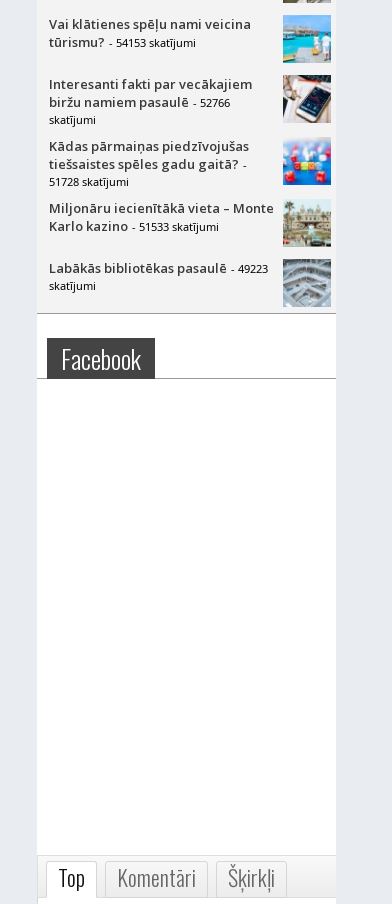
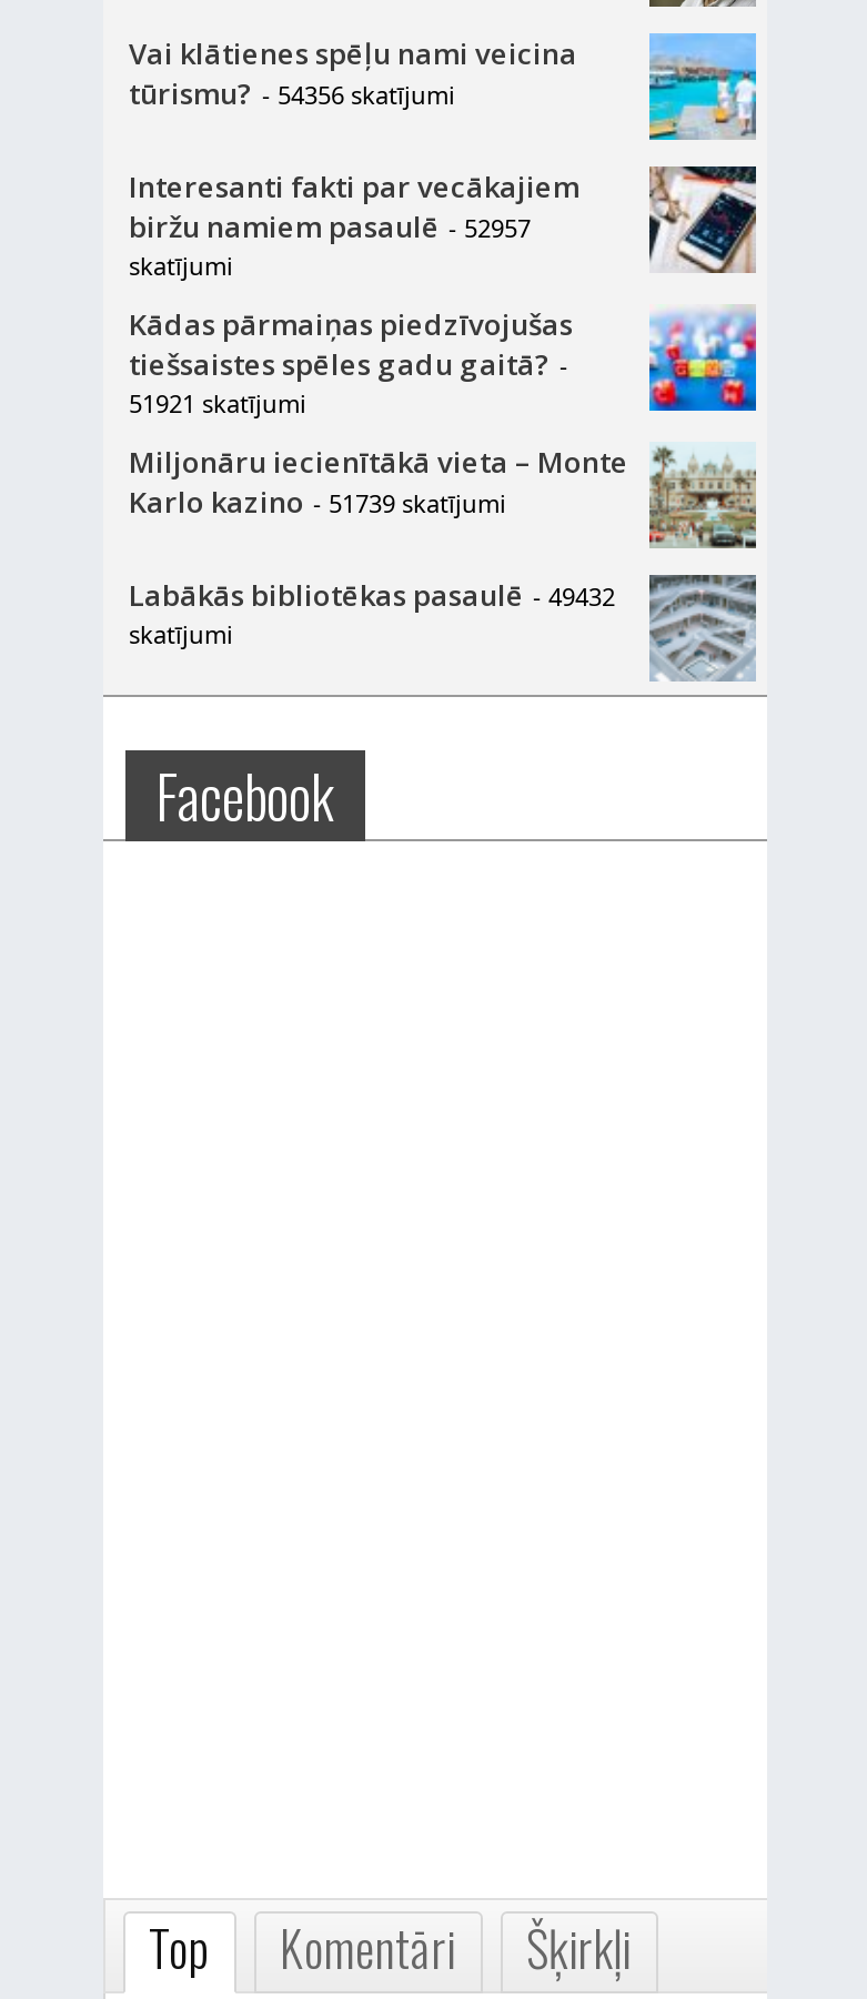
[48,33,195,51] tūrismu? - 54153 skatījumi -> [129,74,455,114] tūrismu? - 54356 skatījumi
[48,93,229,111] biržu namiem pasaulē - 52766 -> [129,207,531,247] biržu namiem pasaulē - 52957
[48,174,128,189] 51728 skatījumi -> [129,387,306,420] 51921 skatījumi
[48,217,218,235] Karlo kazino - 51533 skatījumi -> [129,482,506,522] Karlo kazino - 51739 skatījumi
[48,259,267,277] Labākās bibliotēkas pasaulē - 49223 -> [129,575,615,615] Labākās bibliotēkas pasaulē - 49432

